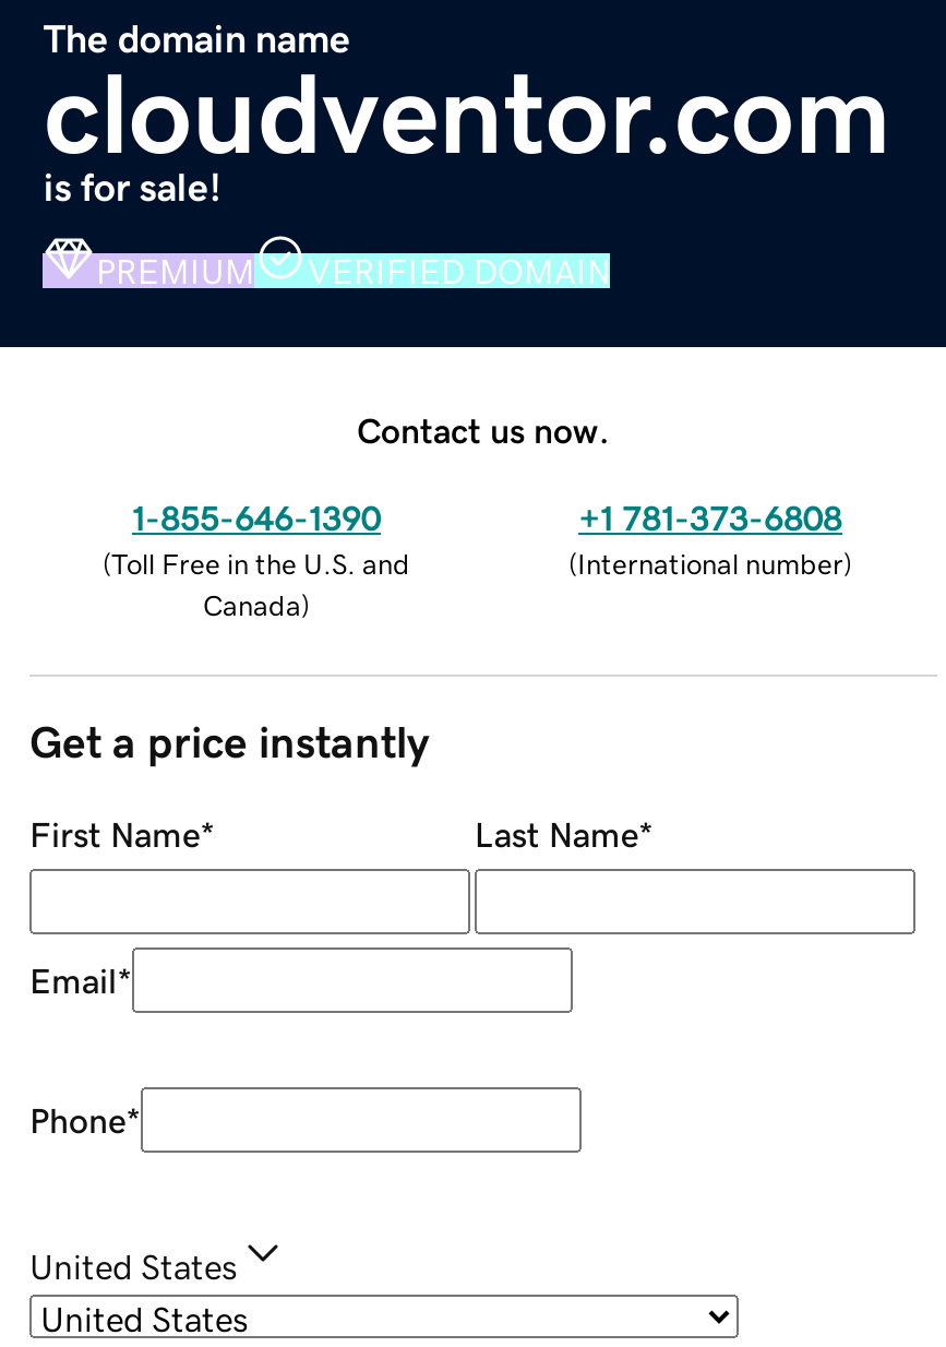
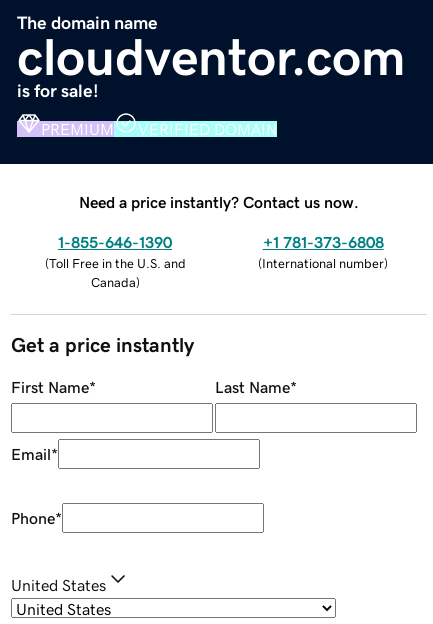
[357,412,610,447] Contact us now. -> [79,194,359,210] Need a price instantly? Contact us now.

